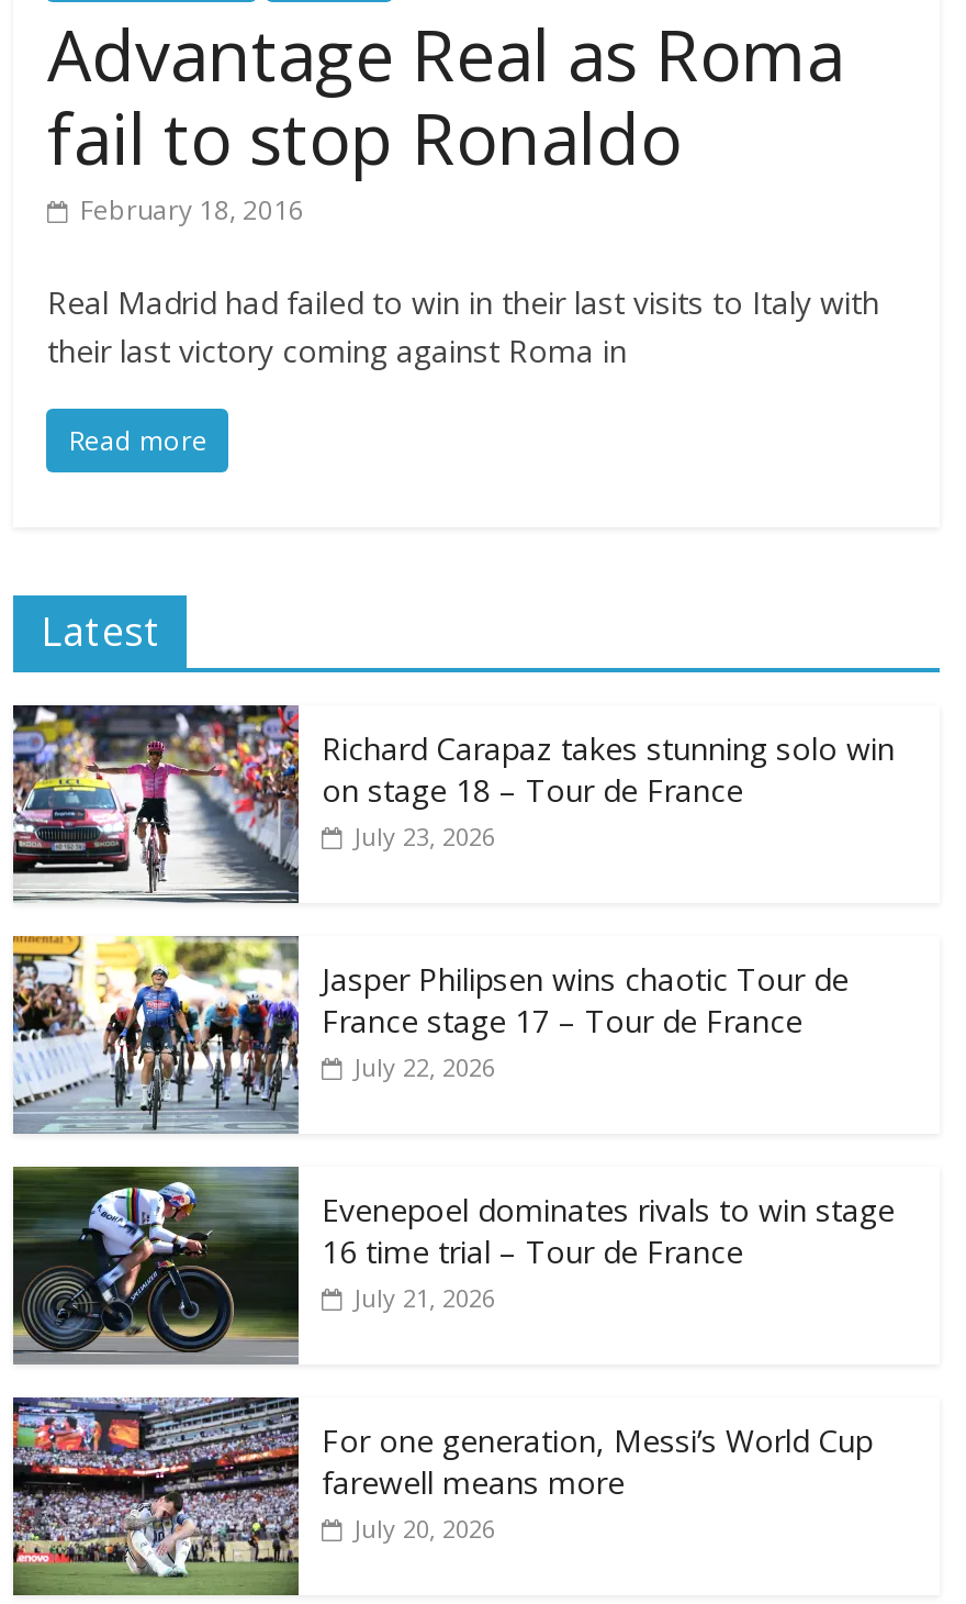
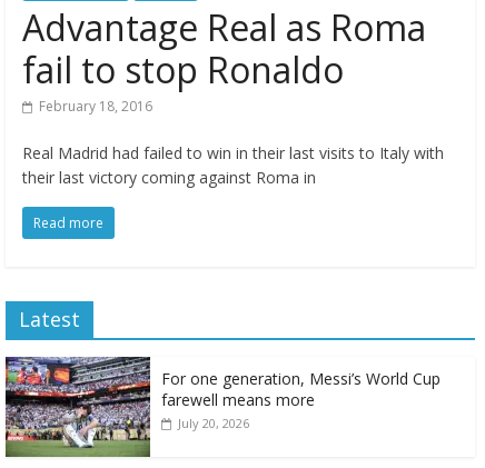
[11,703,894,903] [image] | Richard Carapaz takes stunning solo win | on stage 18 – Tour de France | July 23, 2026 -> none
[11,934,848,1136] [image] | Jasper Philipsen wins chaotic Tour de | France stage 17 – Tour de France | July 22, 2026 -> none
[11,1165,894,1364] [image] | Evenepoel dominates rivals to win stage | 16 time trial – Tour de France | July 21, 2026 -> none

